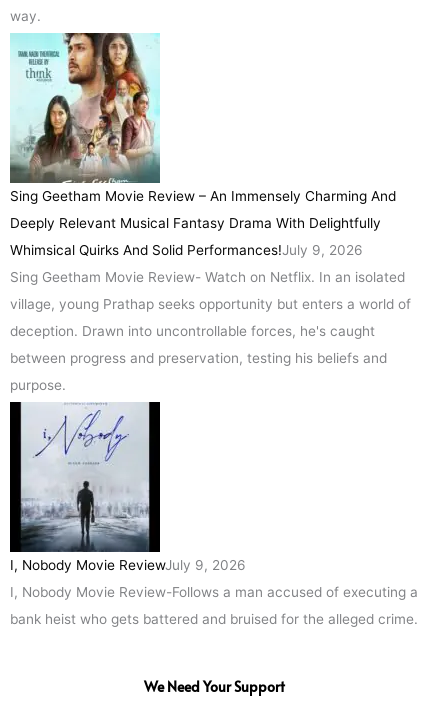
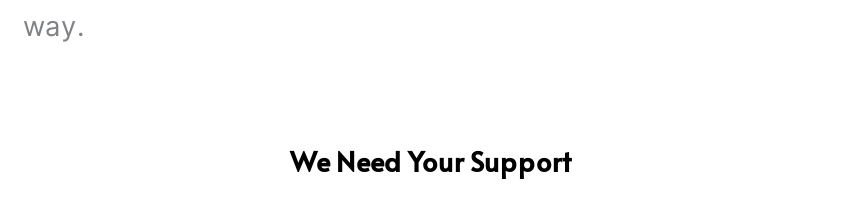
[9,32,411,393] [image] | Sing Geetham Movie Review – An Immensely Charming And | Deeply Relevant Musical Fantasy Drama With Delightfully | Whimsical Quirks And Solid Performances!July 9, 2026 | Sing Geetham Movie Review- Watch on Netflix. In an isolated | village, young Prathap seeks opportunity but enters a world of | deception. Drawn into uncontrollable forces, he's caught | between progress and preservation, testing his beliefs and | purpose. -> none
[9,401,418,627] [image] | I, Nobody Movie ReviewJuly 9, 2026 | I, Nobody Movie Review-Follows a man accused of executing a | bank heist who gets battered and bruised for the alleged crime. -> none

